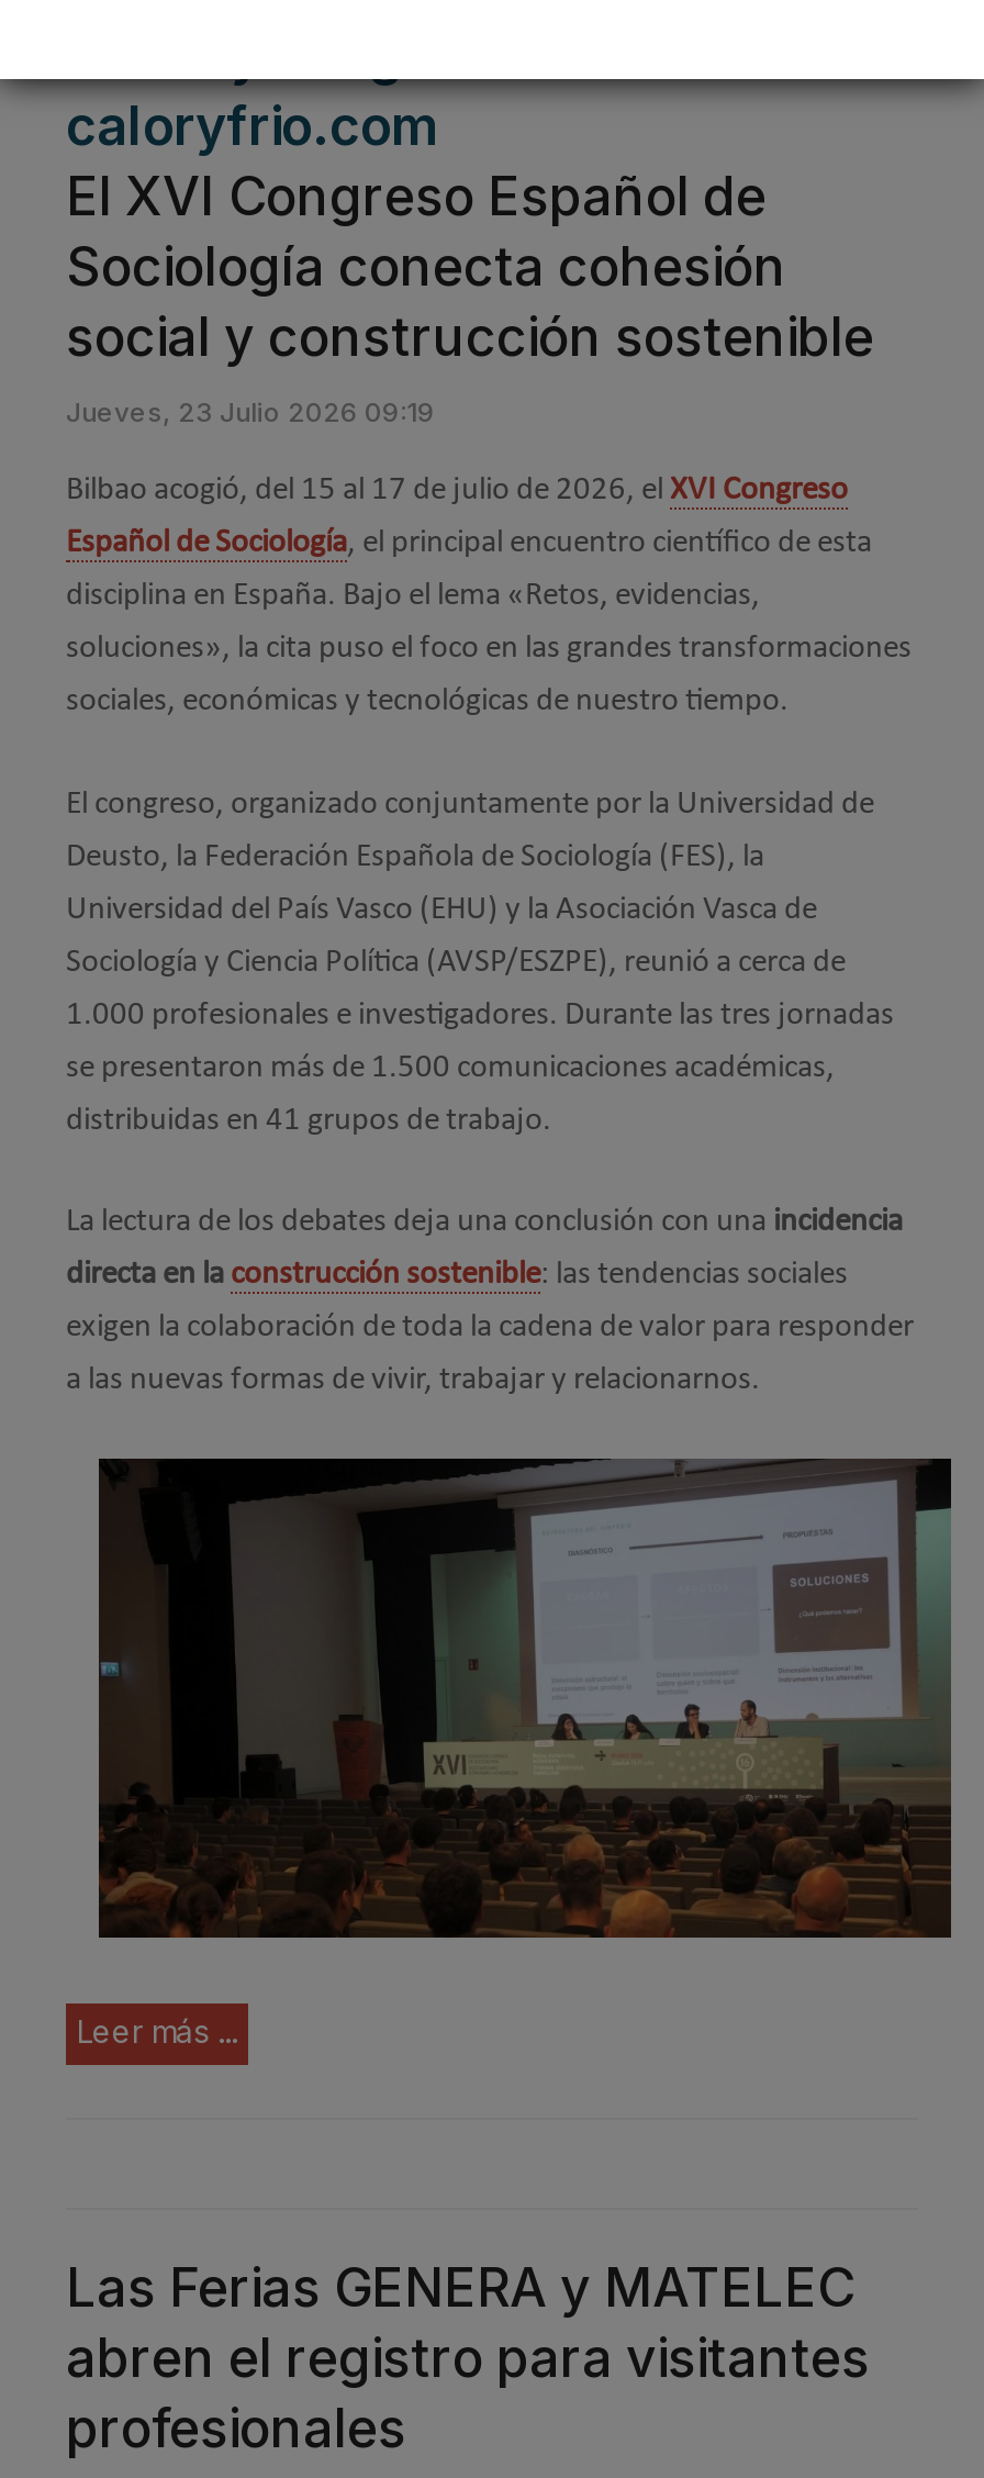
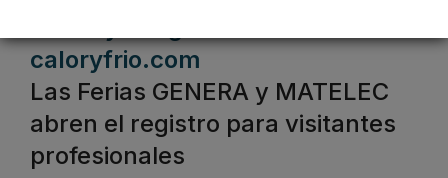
[66,165,914,1397] El XVI Congreso Español de | Sociología conecta cohesión | social y construcción sostenible | Jueves, 23 Julio 2026 09:19 | Bilbao acogió, del 15 al 17 de julio de 2026, el XVI Congreso | Español de Sociología, el principal encuentro científico de esta | disciplina en España. Bajo el lema «Retos, evidencias, | soluciones», la cita puso el foco en las grandes transformaciones | sociales, económicas y tecnológicas de nuestro tiempo. | El congreso, organizado conjuntamente por la Universidad de | Deusto, la Federación Española de Sociología (FES), la | Universidad del País Vasco (EHU) y la Asociación Vasca de | Sociología y Ciencia Política (AVSP/ESZPE), reunió a cerca de | 1.000 profesionales e investigadores. Durante las tres jornadas | se presentaron más de 1.500 comunicaciones académicas, | distribuidas en 41 grupos de trabajo. | La lectura de los debates deja una conclusión con una incidencia | directa en la construcción sostenible: las tendencias sociales | exigen la colaboración de toda la cadena de valor para responder | a las nuevas formas de vivir, trabajar y relacionarnos. -> none
[77,1456,953,2049] [image] | Leer más ... -> none

